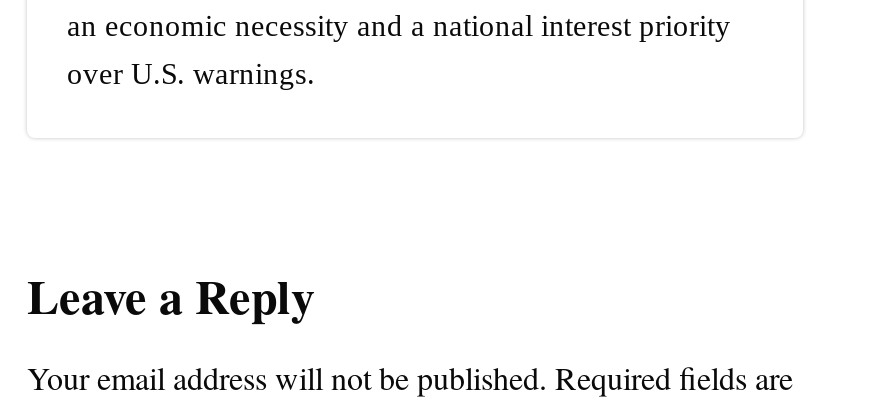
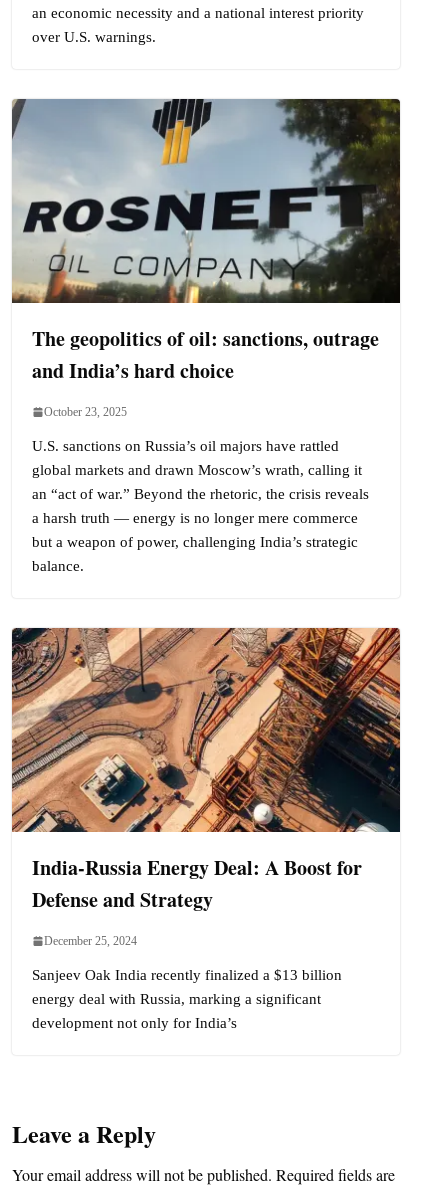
none -> [11,98,401,574] [image] | The geopolitics of oil: sanctions, outrage | and India’s hard choice | October 23, 2025 | U.S. sanctions on Russia’s oil majors have rattled | global markets and drawn Moscow’s wrath, calling it | an “act of war.” Beyond the rhetoric, the crisis reveals | a harsh truth — energy is no longer mere commerce | but a weapon of power, challenging India’s strategic | balance.
none -> [11,627,401,1031] [image] | India-Russia Energy Deal: A Boost for | Defense and Strategy | December 25, 2024 | Sanjeev Oak India recently finalized a $13 billion | energy deal with Russia, marking a significant | development not only for India’s

